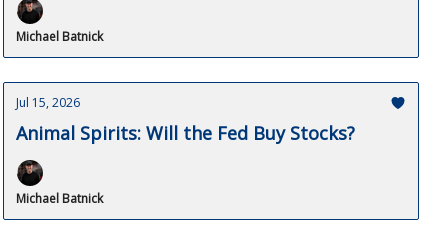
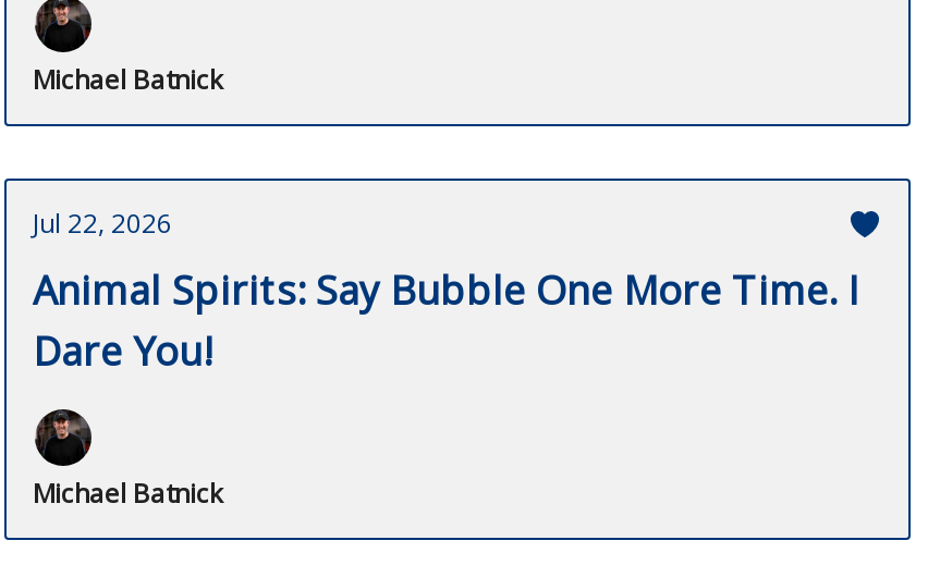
[16,94,355,145] Jul 15, 2026 | Animal Spirits: Will the Fed Buy Stocks? -> [33,205,858,377] Jul 22, 2026 | Animal Spirits: Say Bubble One More Time. I | Dare You!

